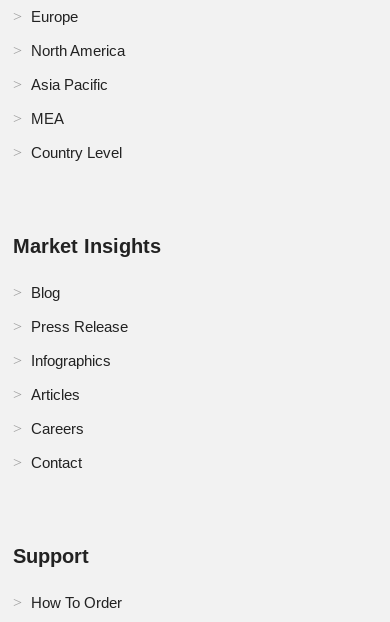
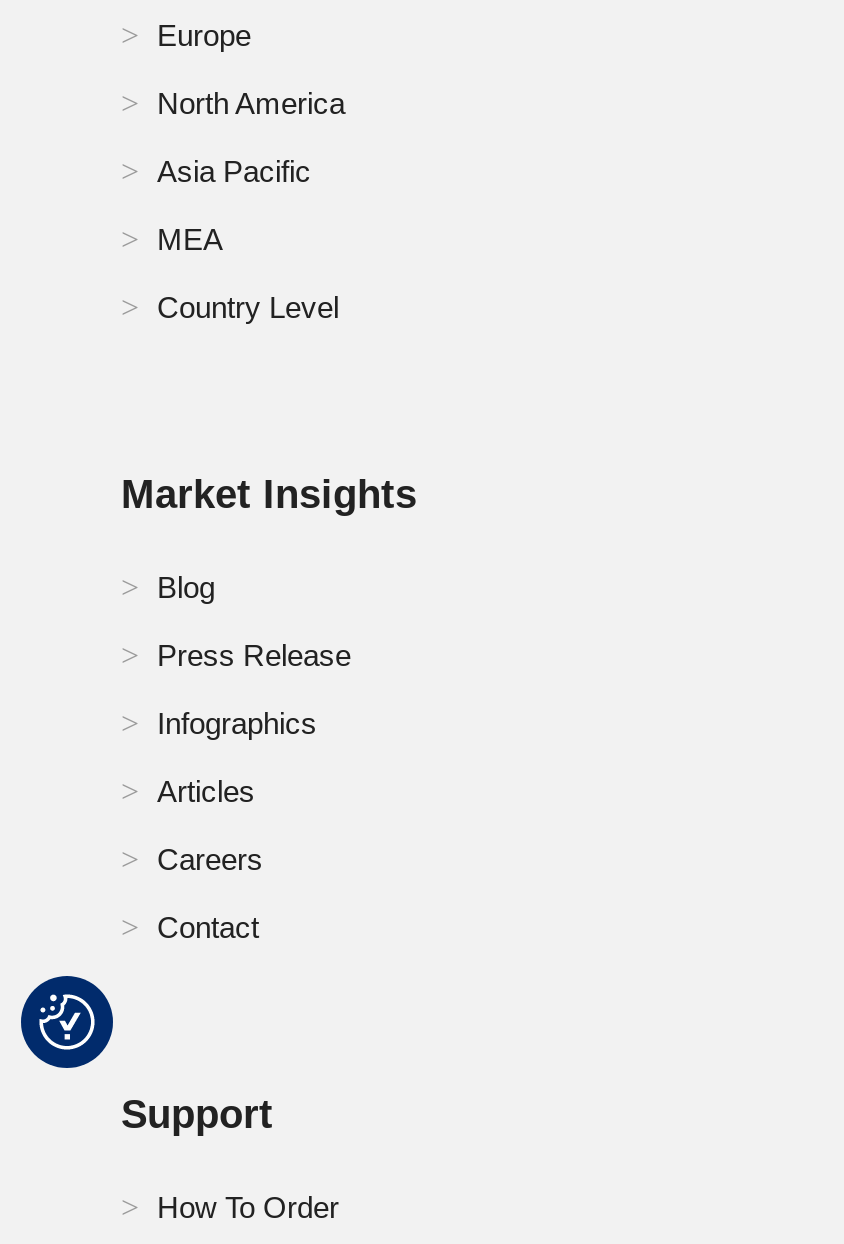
none -> [19,974,115,1070] [image]

